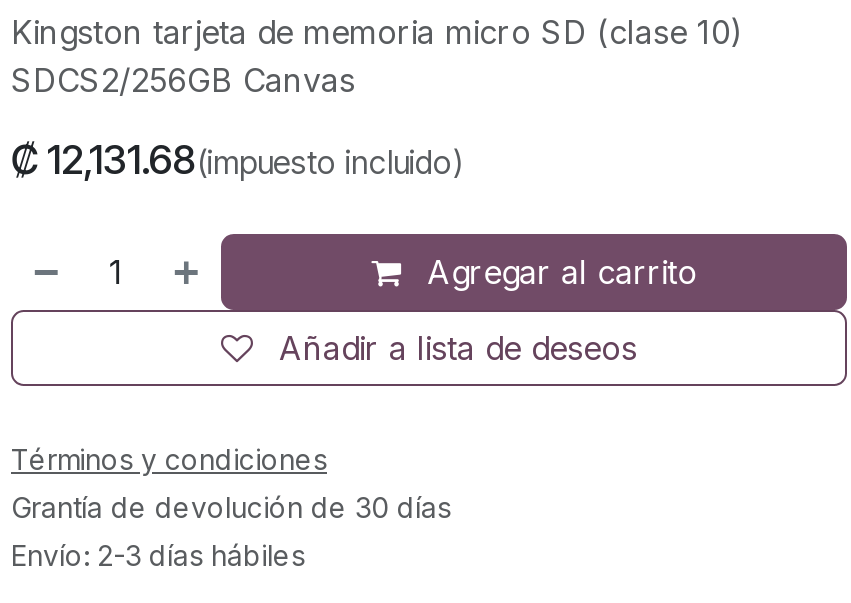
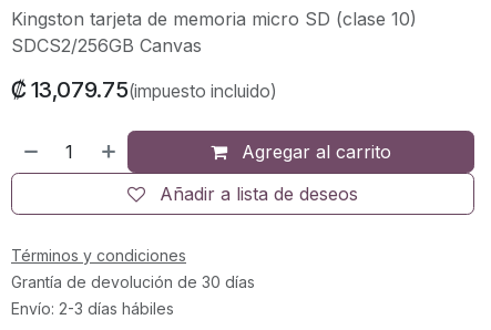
[11,135,463,183] ₡ 12,131.68(impuesto incluido) -> [11,76,276,103] ₡ 13,079.75(impuesto incluido)

